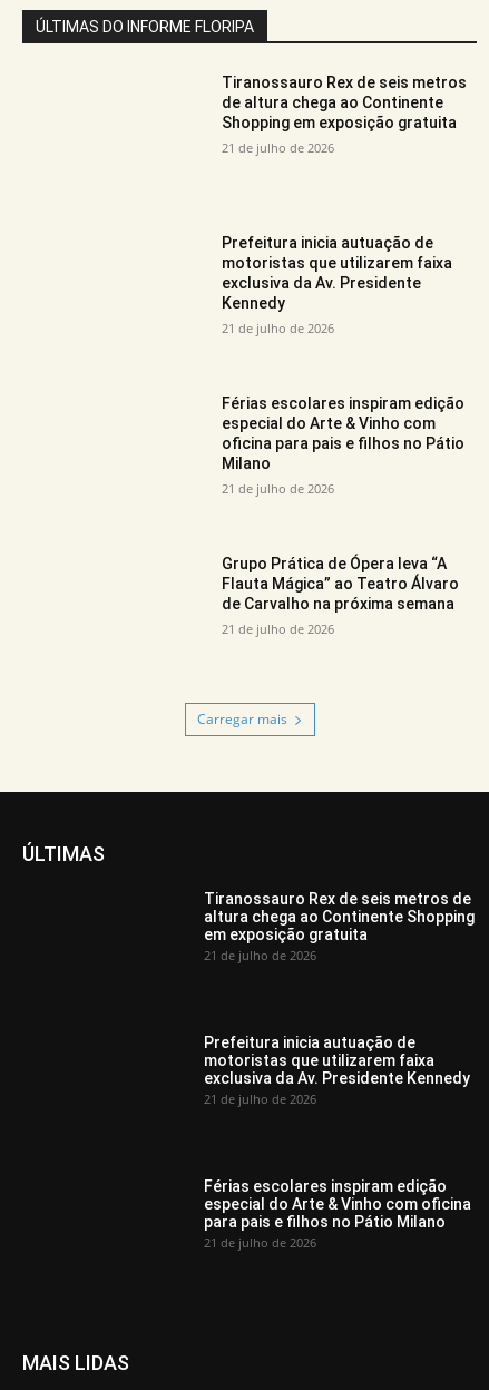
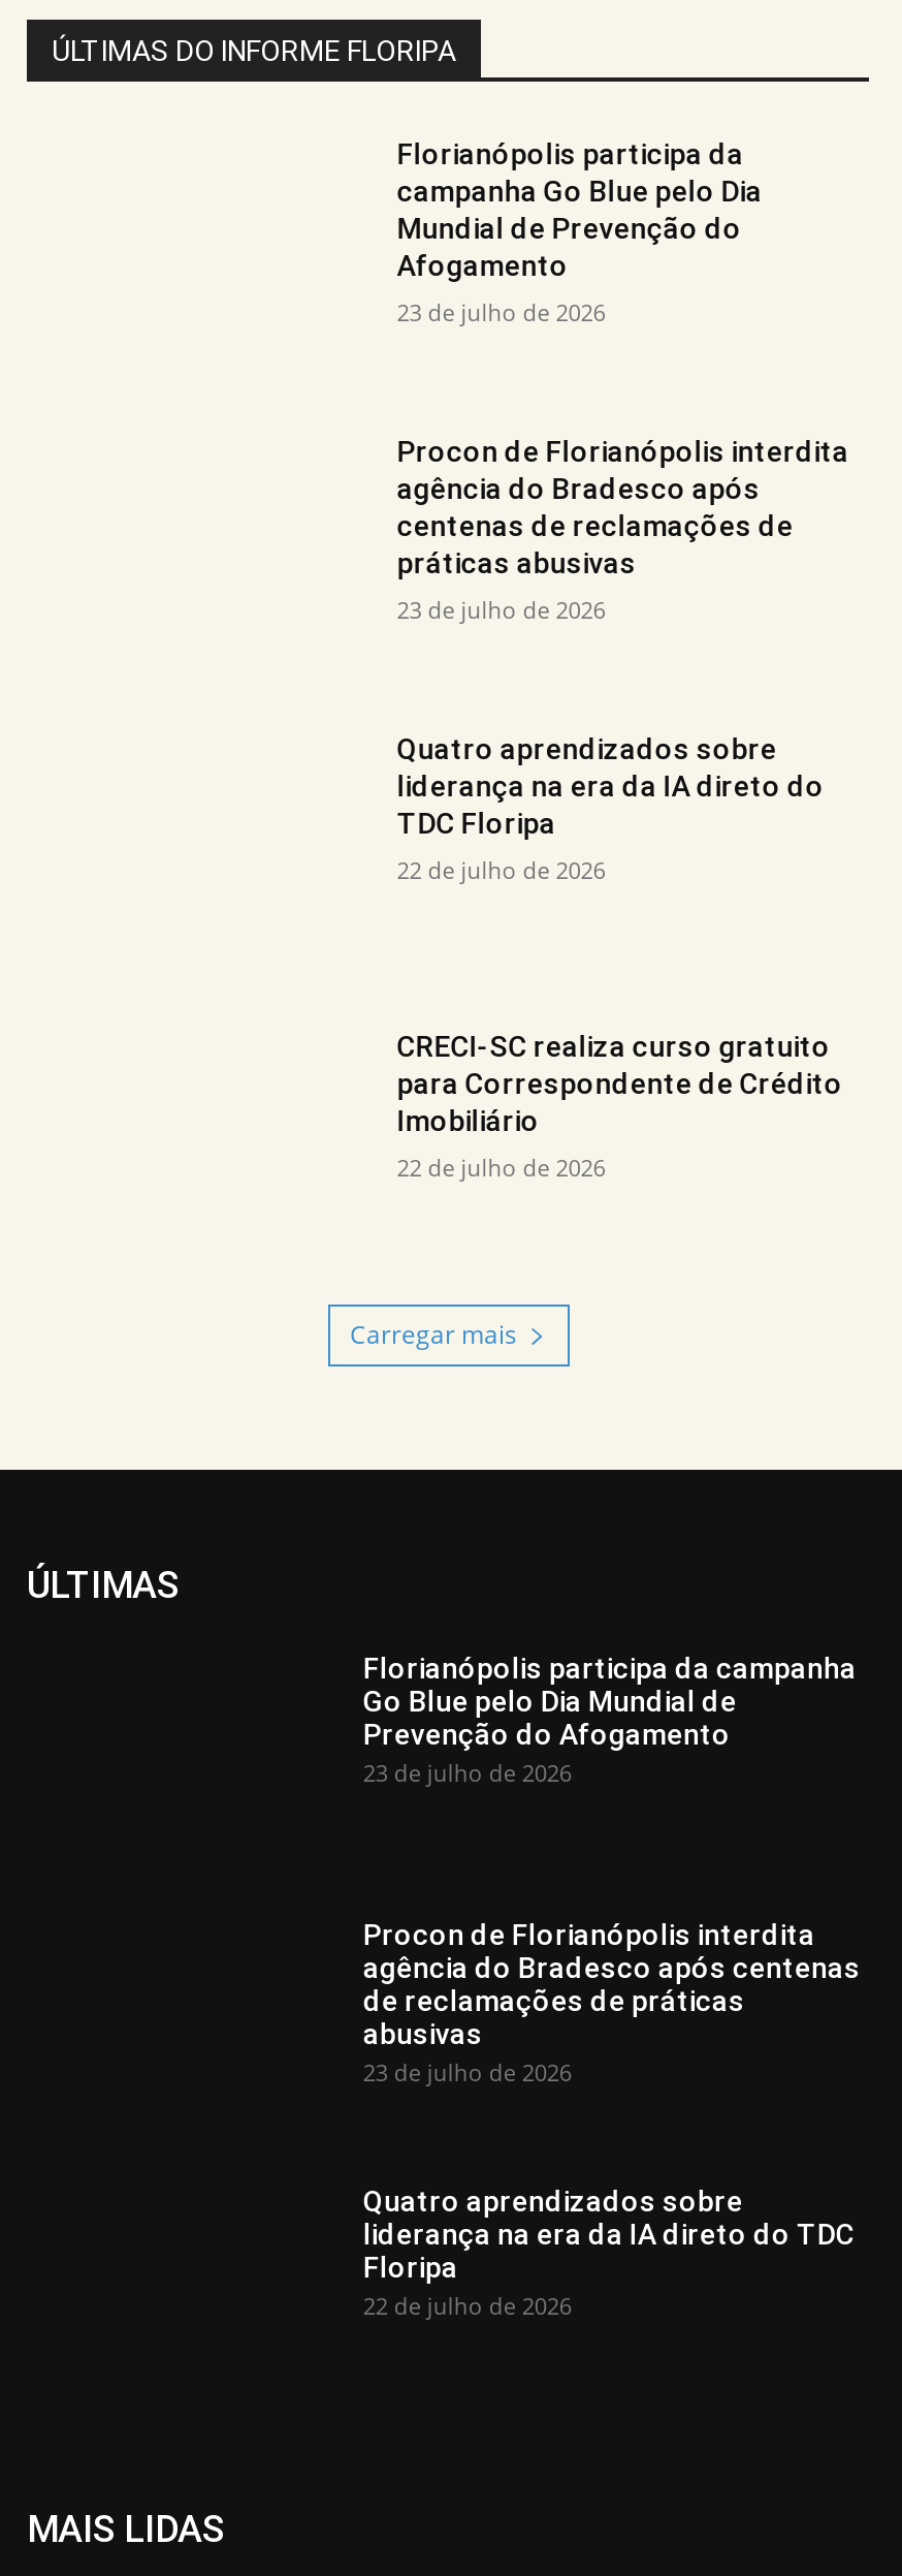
[222,73,467,155] Tiranossauro Rex de seis metros | de altura chega ao Continente | Shopping em exposição gratuita | 21 de julho de 2026 -> [397,136,762,326] Florianópolis participa da | campanha Go Blue pelo Dia | Mundial de Prevenção do | Afogamento | 23 de julho de 2026
[222,234,452,336] Prefeitura inicia autuação de | motoristas que utilizarem faixa | exclusiva da Av. Presidente | Kennedy | 21 de julho de 2026 -> [397,434,849,624] Procon de Florianópolis interdita | agência do Bradesco após | centenas de reclamações de | práticas abusivas | 23 de julho de 2026
[222,394,465,497] Férias escolares inspiram edição | especial do Arte & Vinho com | oficina para pais e filhos no Pátio | Milano | 21 de julho de 2026 -> [397,732,824,885] Quatro aprendizados sobre | liderança na era da IA direto do | TDC Floripa | 22 de julho de 2026
[222,555,459,637] Grupo Prática de Ópera leva “A | Flauta Mágica” ao Teatro Álvaro | de Carvalho na próxima semana | 21 de julho de 2026 -> [397,1030,843,1183] CRECI-SC realiza curso gratuito | para Correspondente de Crédito | Imobiliário | 22 de julho de 2026
[204,890,474,964] Tiranossauro Rex de seis metros de | altura chega ao Continente Shopping | em exposição gratuita | 21 de julho de 2026 -> [363,1652,856,1789] Florianópolis participa da campanha | Go Blue pelo Dia Mundial de | Prevenção do Afogamento | 23 de julho de 2026
[204,1034,470,1107] Prefeitura inicia autuação de | motoristas que utilizarem faixa | exclusiva da Av. Presidente Kennedy | 21 de julho de 2026 -> [363,1918,861,2088] Procon de Florianópolis interdita | agência do Bradesco após centenas | de reclamações de práticas | abusivas | 23 de julho de 2026
[204,1177,471,1251] Férias escolares inspiram edição | especial do Arte & Vinho com oficina | para pais e filhos no Pátio Milano | 21 de julho de 2026 -> [363,2185,854,2321] Quatro aprendizados sobre | liderança na era da IA direto do TDC | Floripa | 22 de julho de 2026

